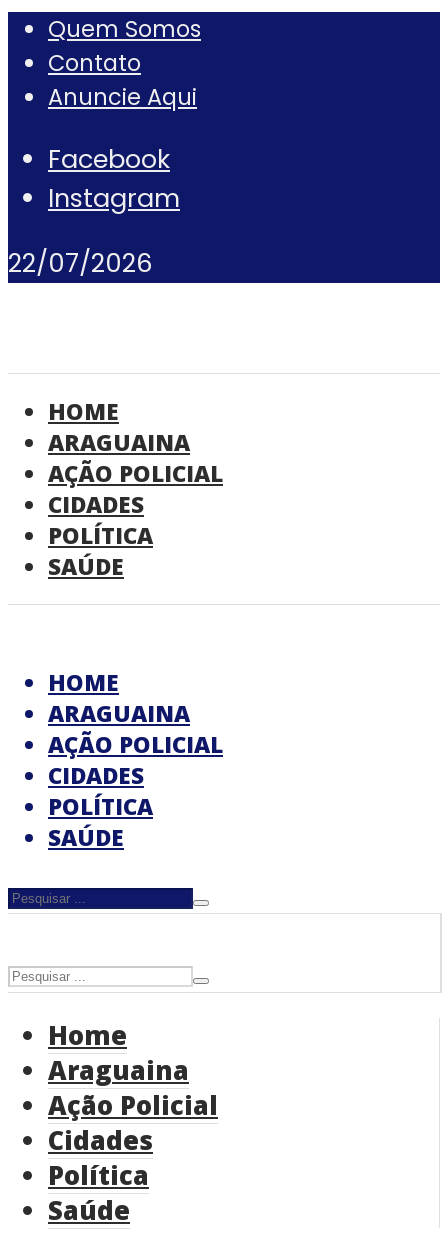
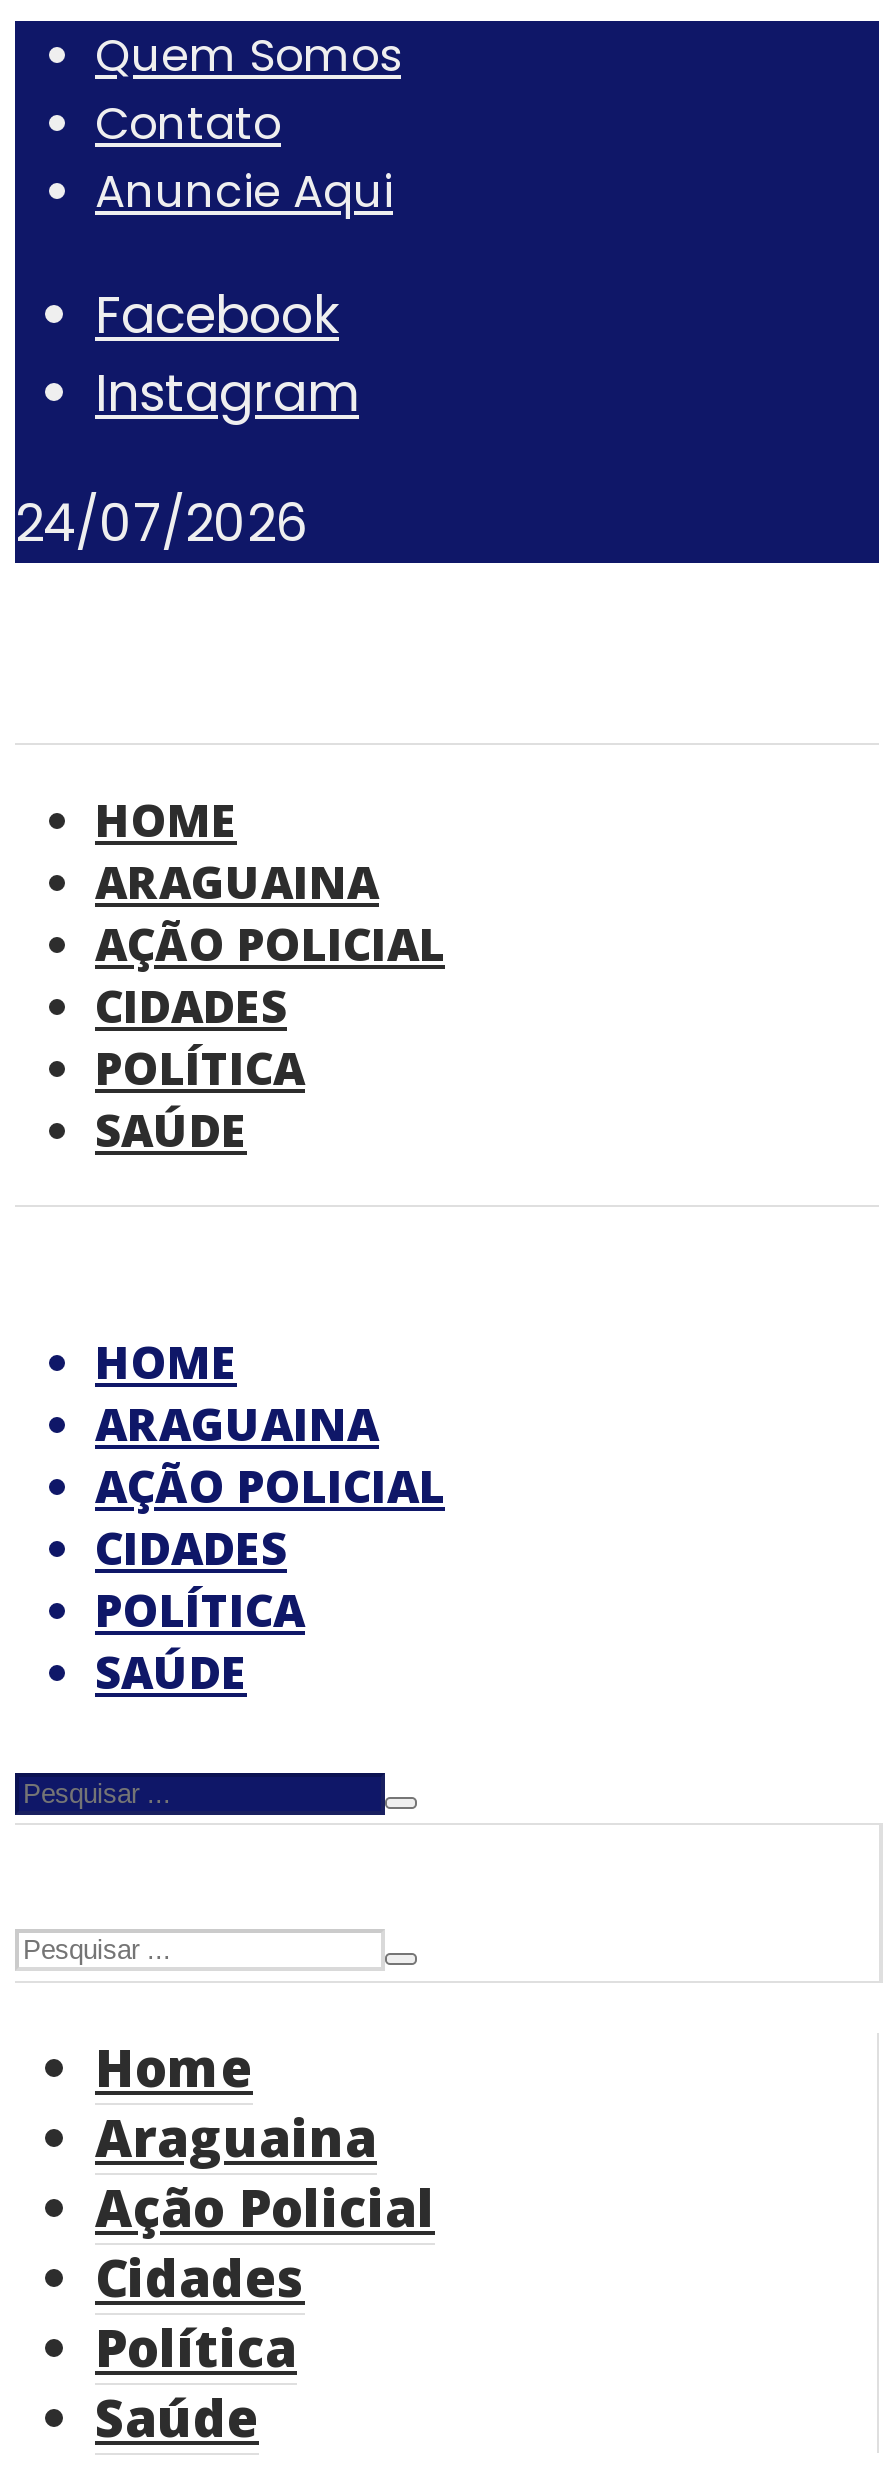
[8,245,153,281] 22/07/2026 -> [15,486,309,558] 24/07/2026

